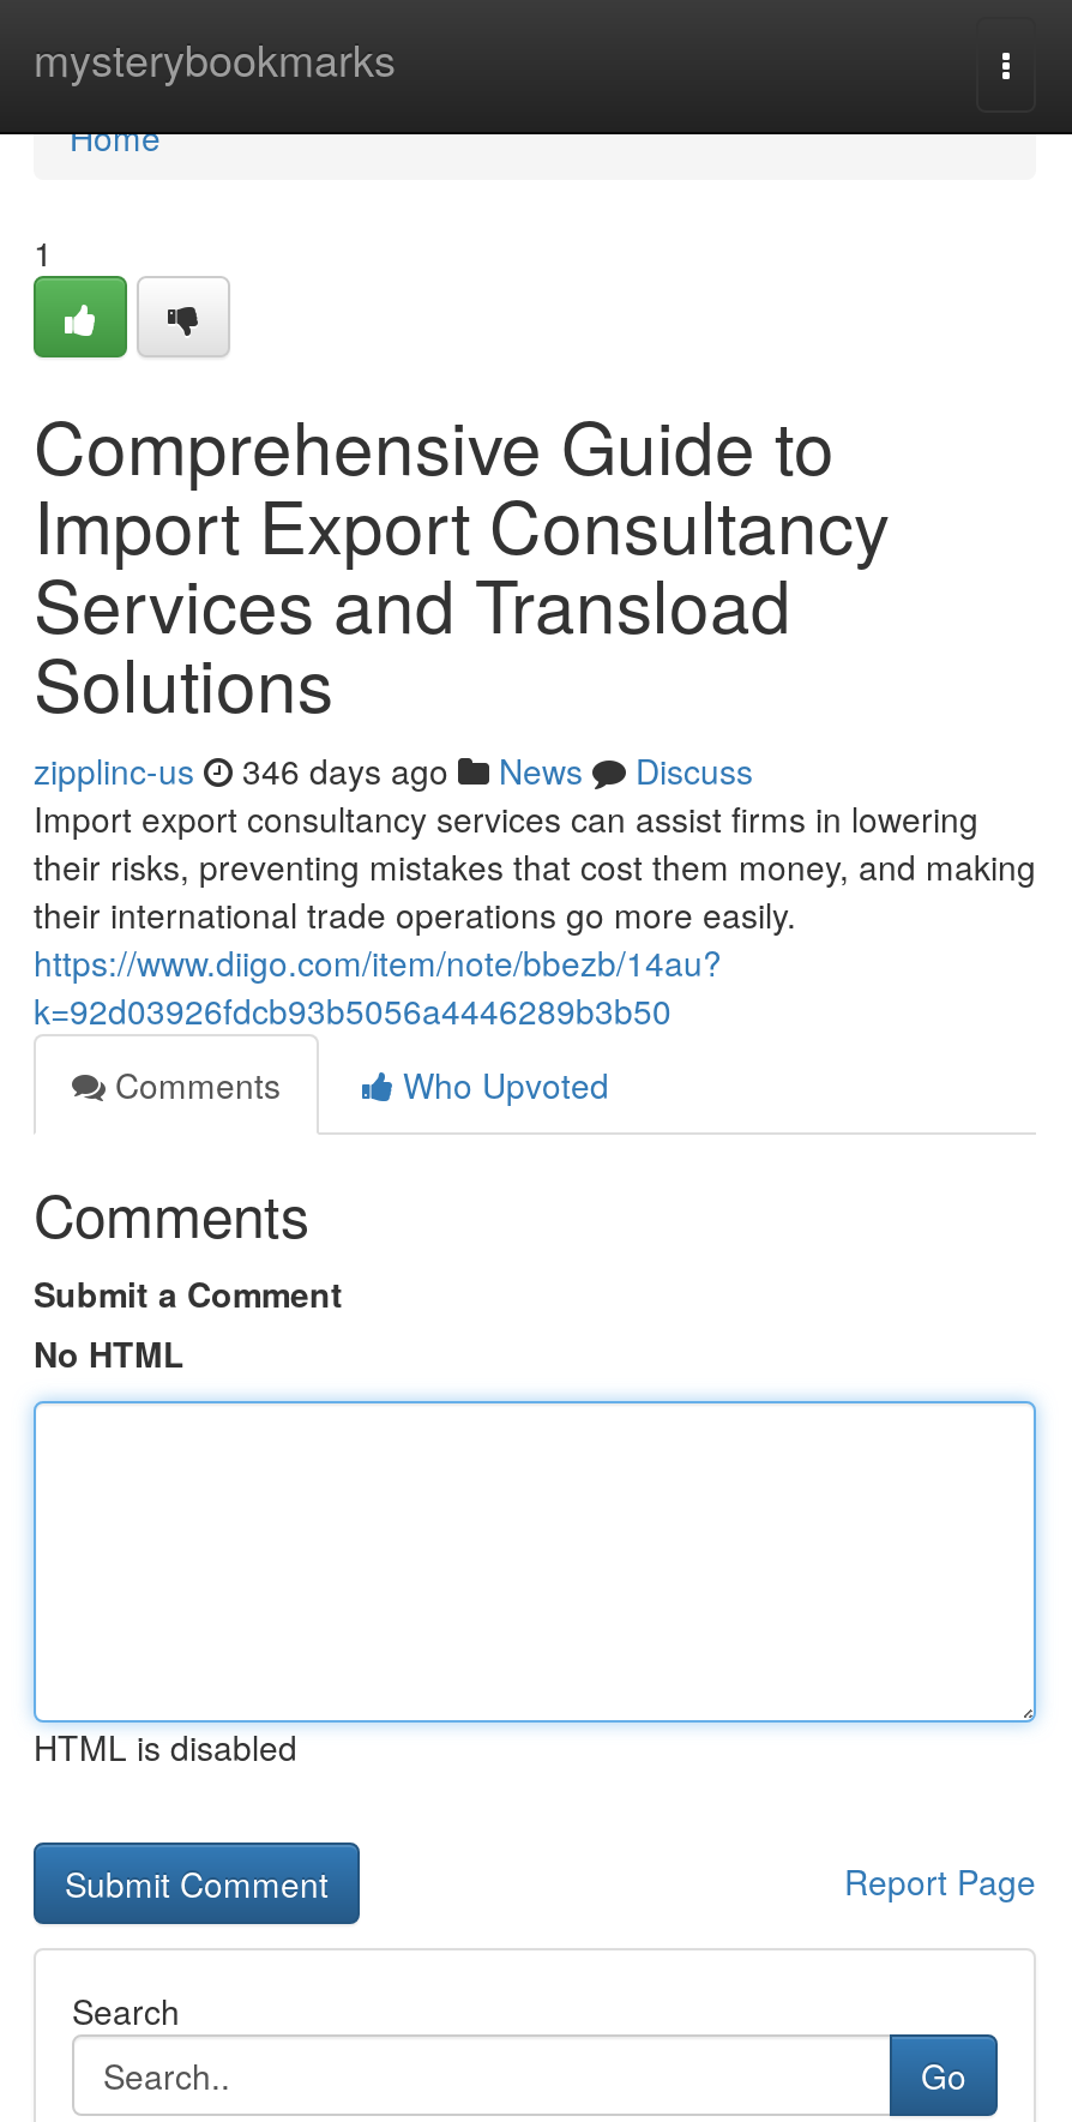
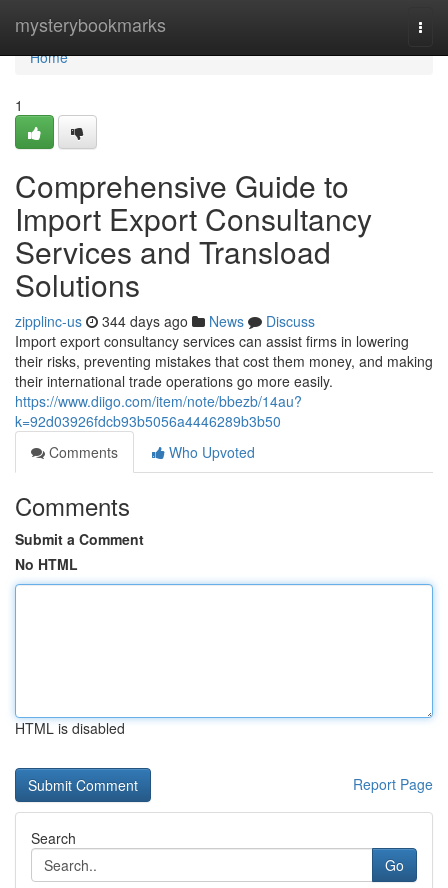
[34,746,753,794] zipplinc-us 346 days ago News Discuss -> [15,311,315,331] zipplinc-us 344 days ago News Discuss

